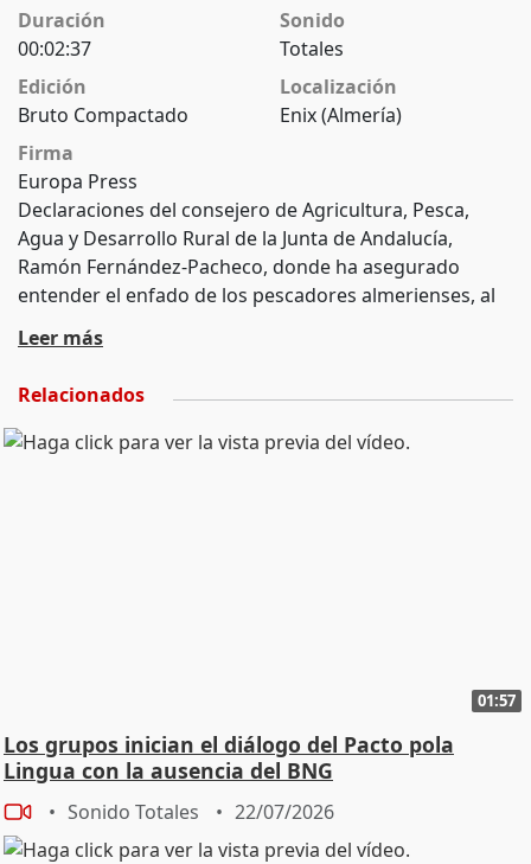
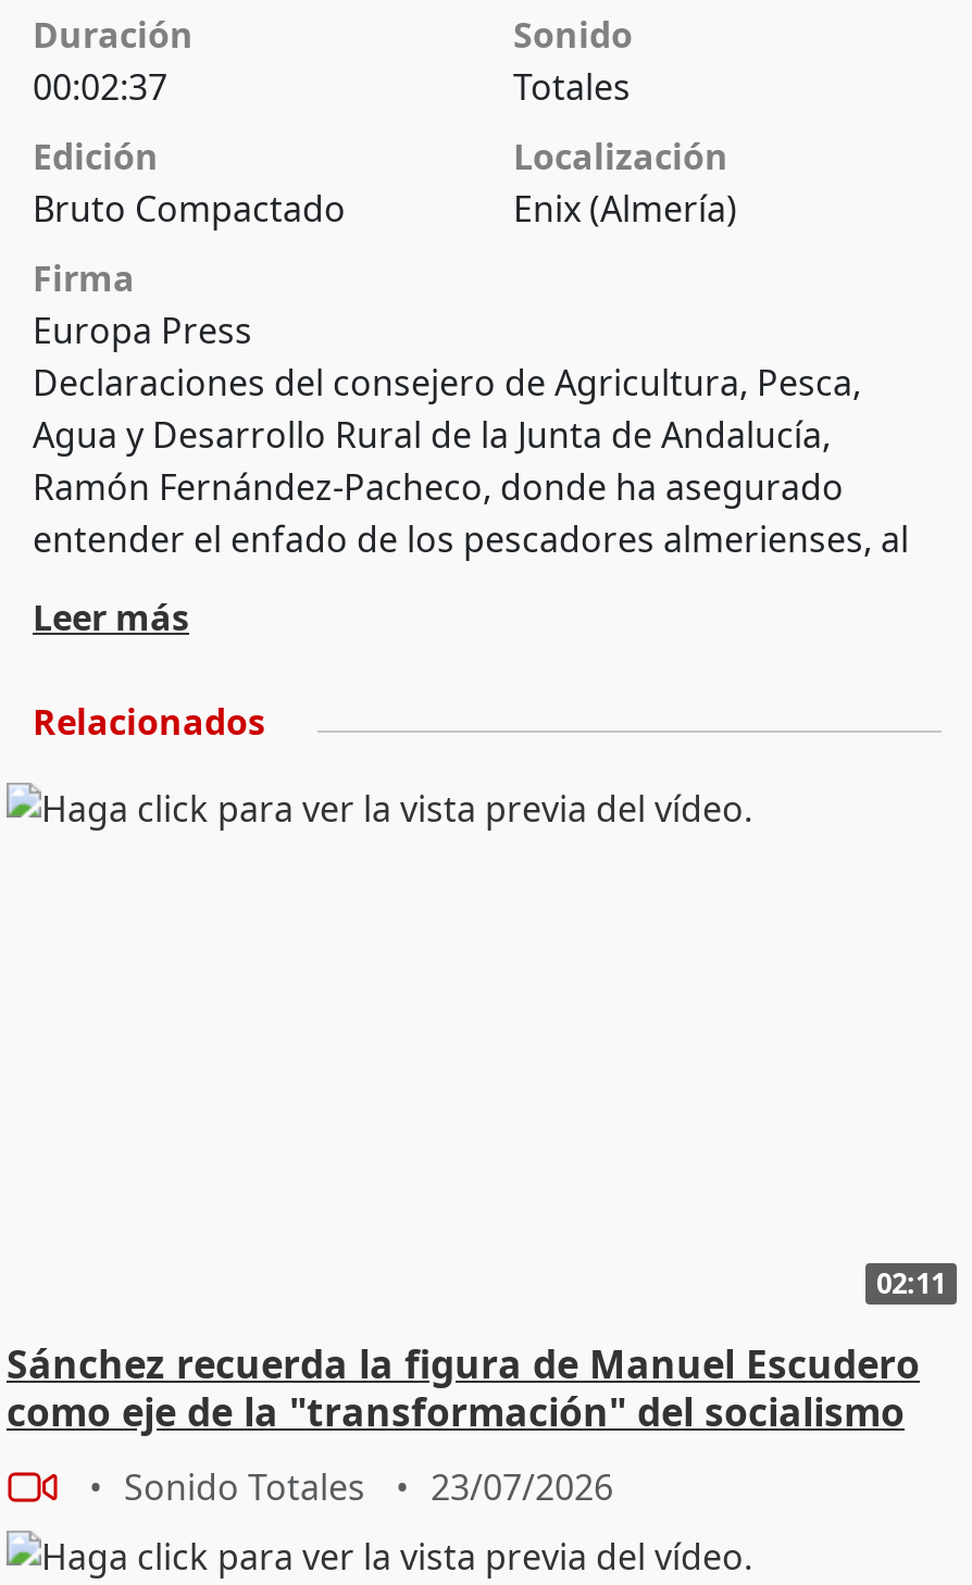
[478,690,516,711] 01:57 -> [876,1264,946,1303] 02:11
[4,730,454,785] Los grupos inician el diálogo del Pacto pola | Lingua con la ausencia del BNG -> [7,1338,920,1438] Sánchez recuerda la figura de Manuel Escudero | como eje de la "transformación" del socialismo
[68,799,334,825] Sonido Totales 22/07/2026 -> [124,1464,613,1512] Sonido Totales 23/07/2026

